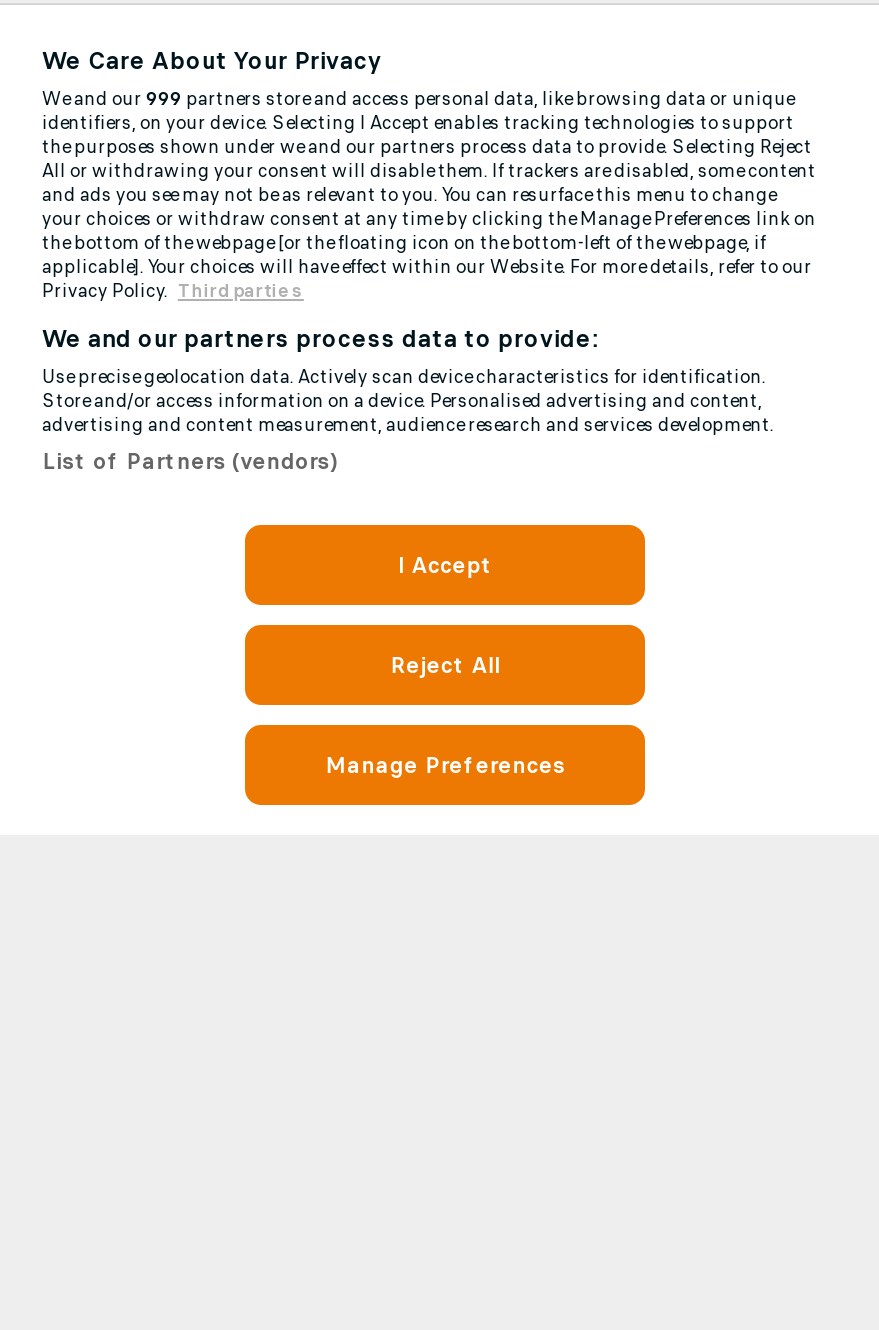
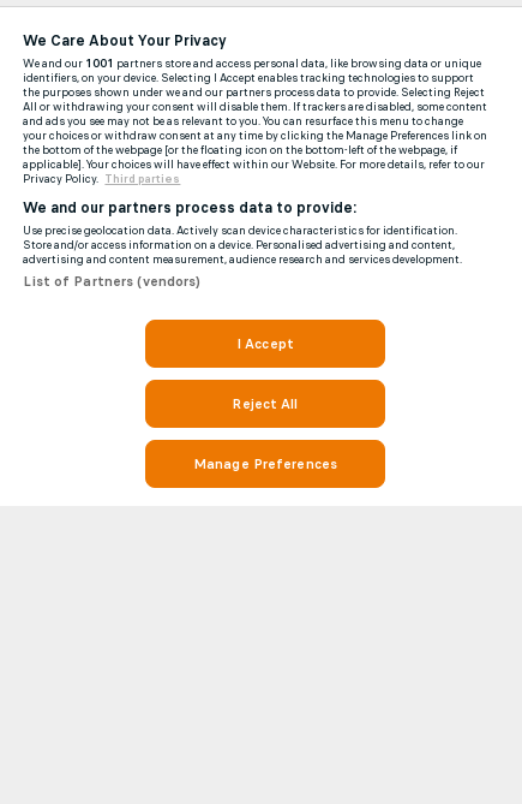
[42,87,794,111] We and our 999 partners store and access personal data, like browsing data or unique -> [23,56,482,71] We and our 1001 partners store and access personal data, like browsing data or unique

